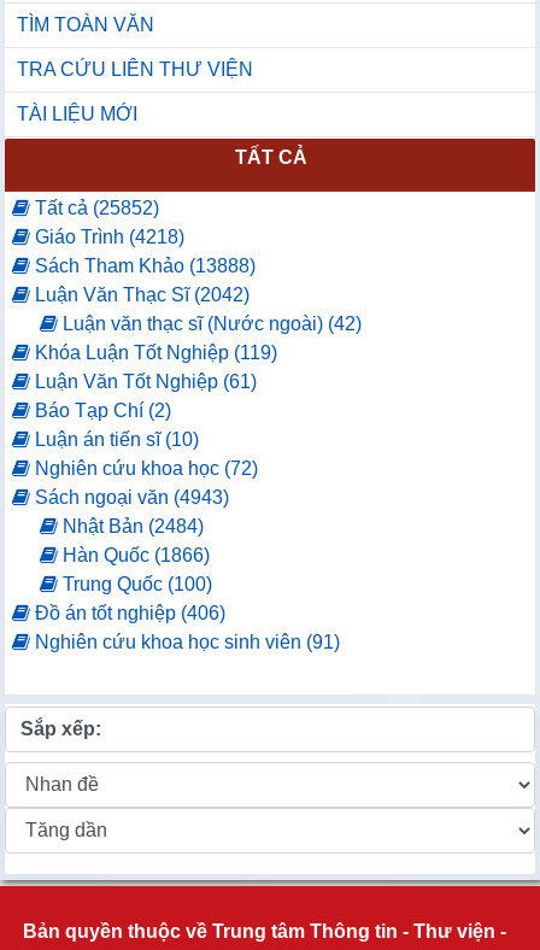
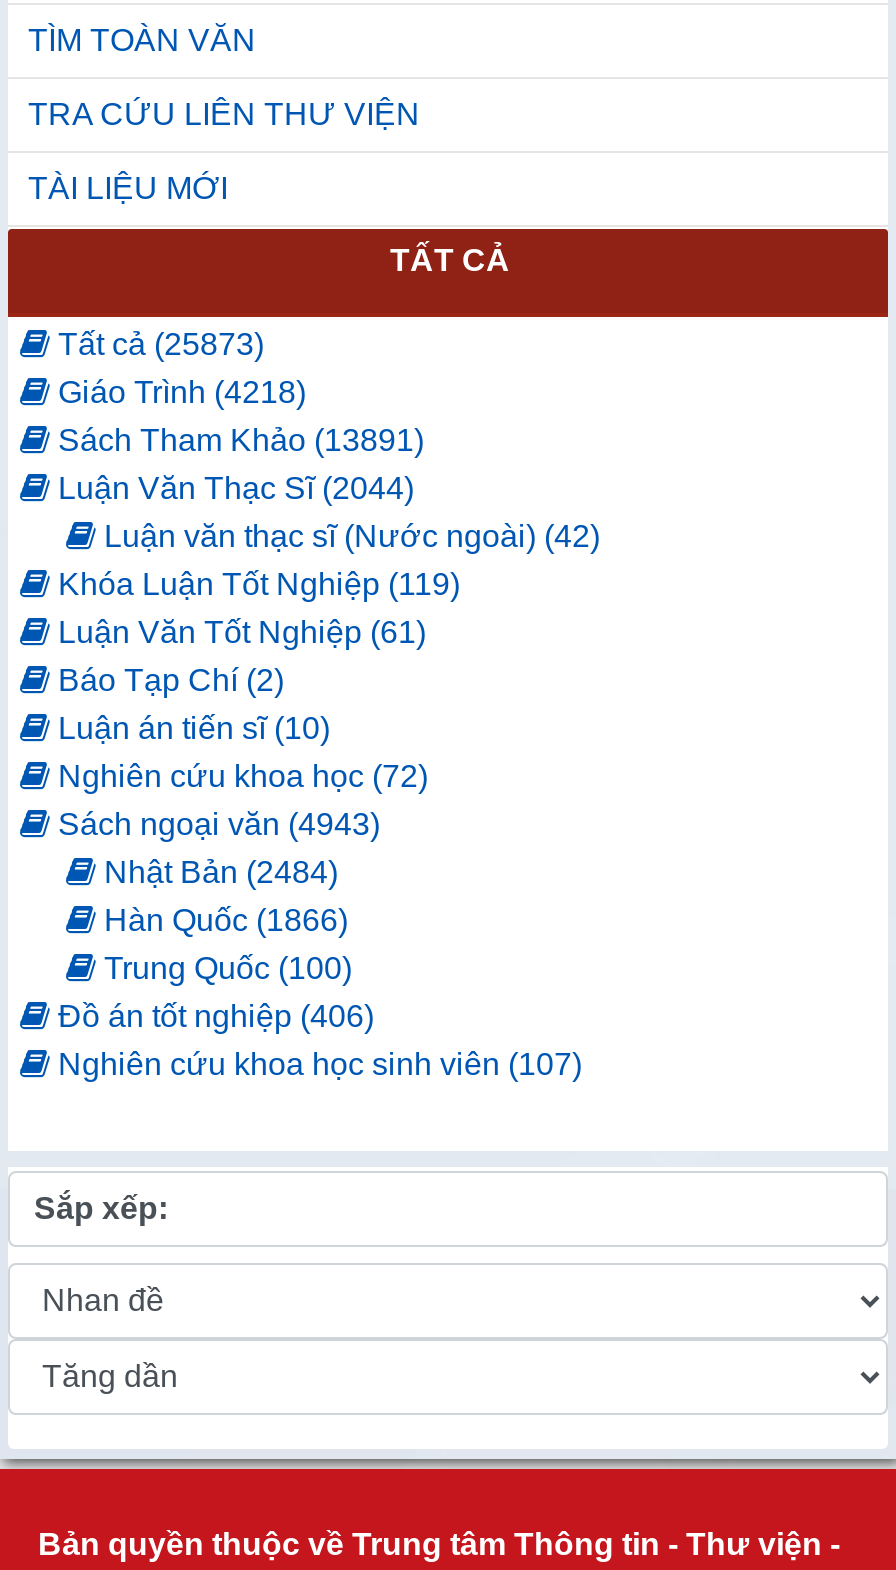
[30,198,159,218] Tất cả (25852) -> [50,327,264,361] Tất cả (25873)
[30,256,256,276] Sách Tham Khảo (13888) -> [50,423,424,457] Sách Tham Khảo (13891)
[30,285,250,305] Luận Văn Thạc Sĩ (2042) -> [50,471,414,505] Luận Văn Thạc Sĩ (2044)
[30,632,340,652] Nghiên cứu khoa học sinh viên (91) -> [50,1047,582,1081] Nghiên cứu khoa học sinh viên (107)

